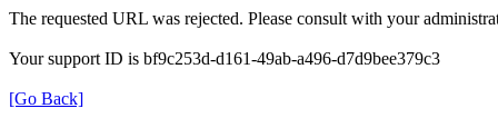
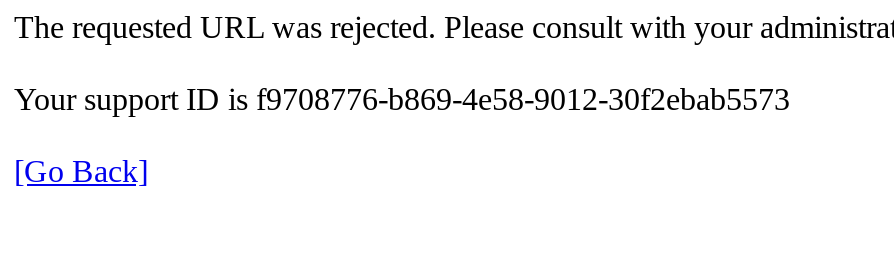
[9,49,440,68] Your support ID is bf9c253d-d161-49ab-a496-d7d9bee379c3 -> [14,82,790,116] Your support ID is f9708776-b869-4e58-9012-30f2ebab5573

